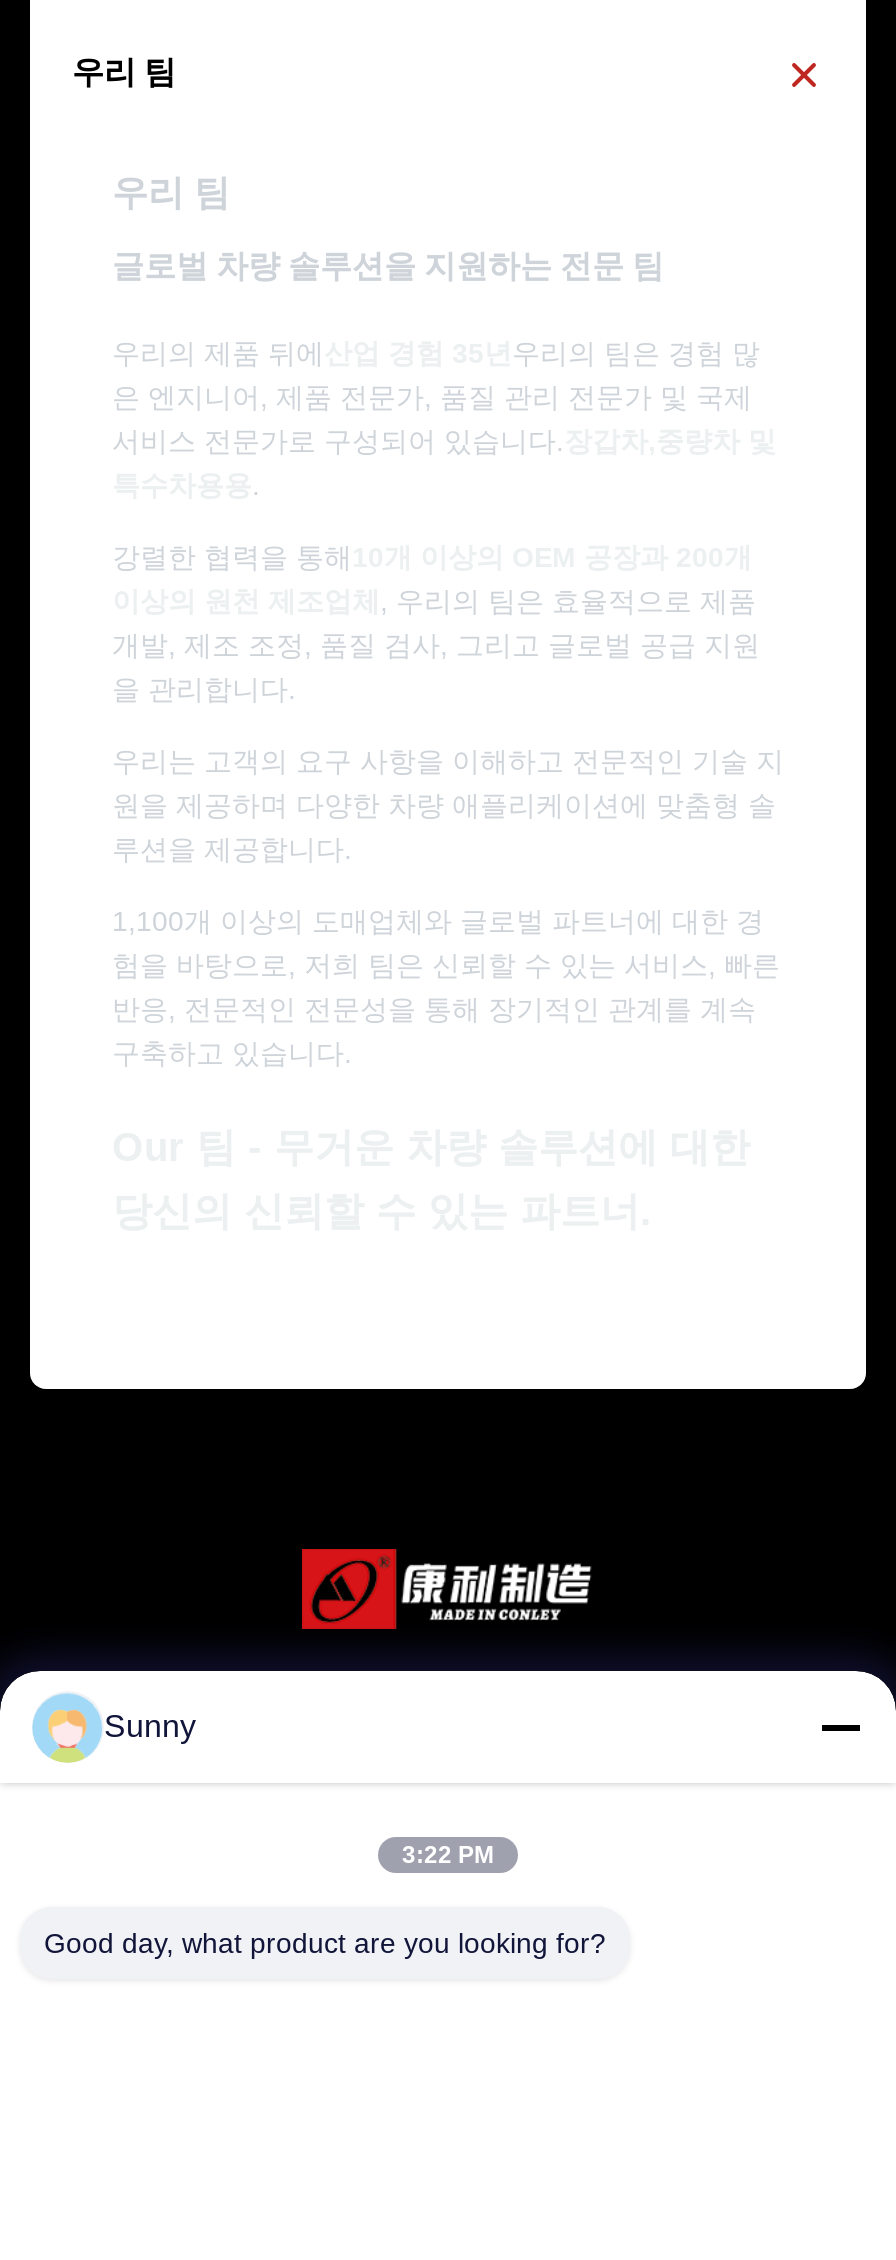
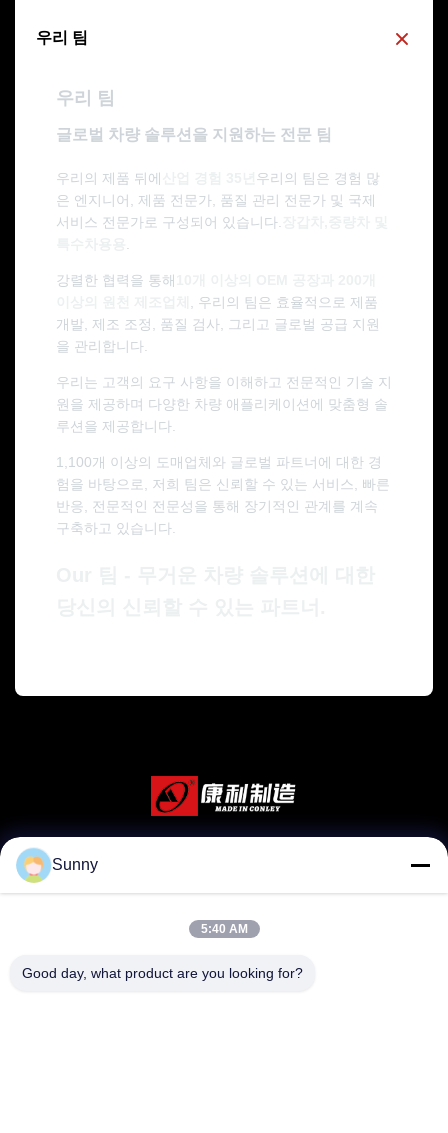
[402,1841,494,1869] 3:22 PM -> [200,922,247,936] 5:40 AM

